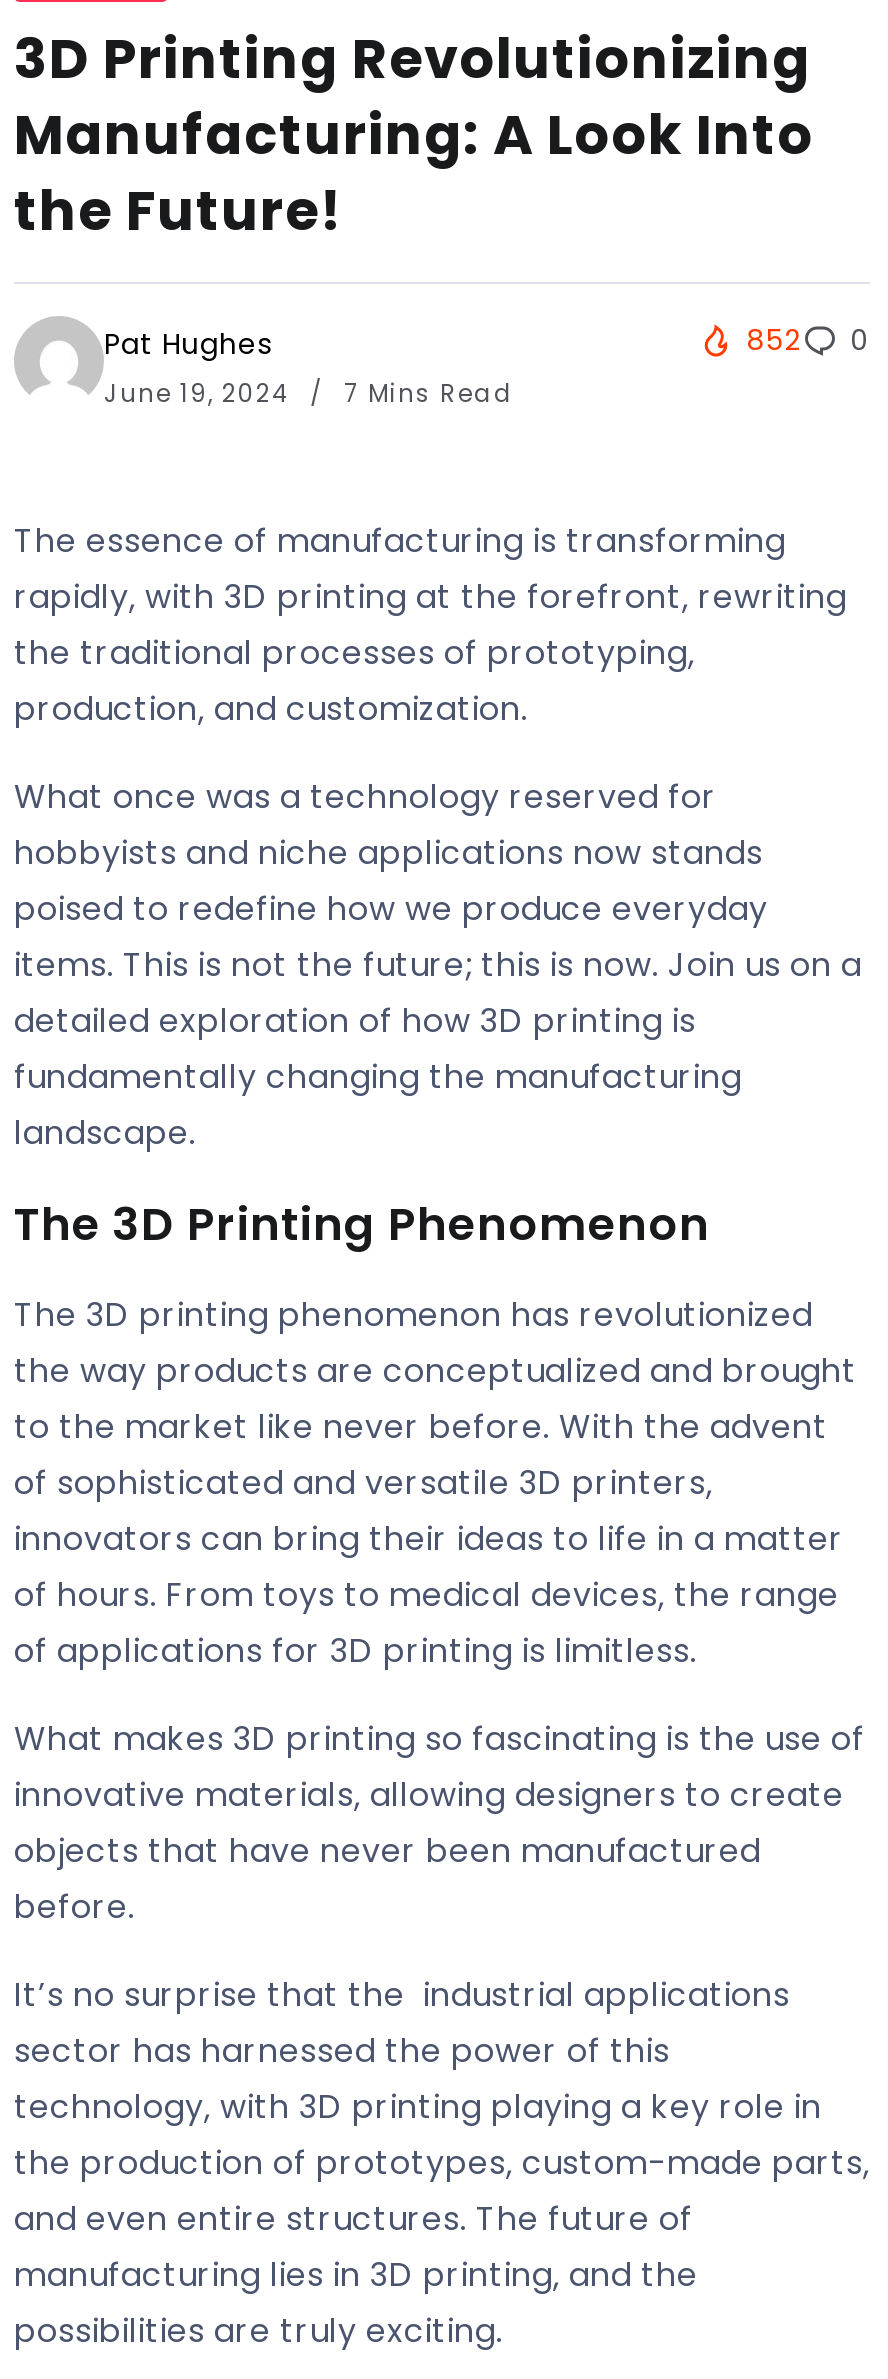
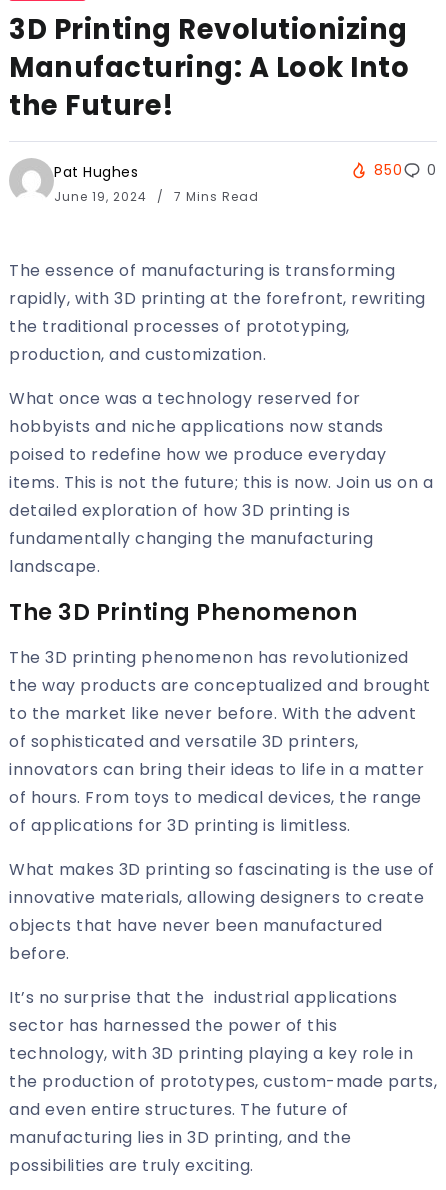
[746,320,870,360] 852 0 -> [374,160,437,180] 850 0

